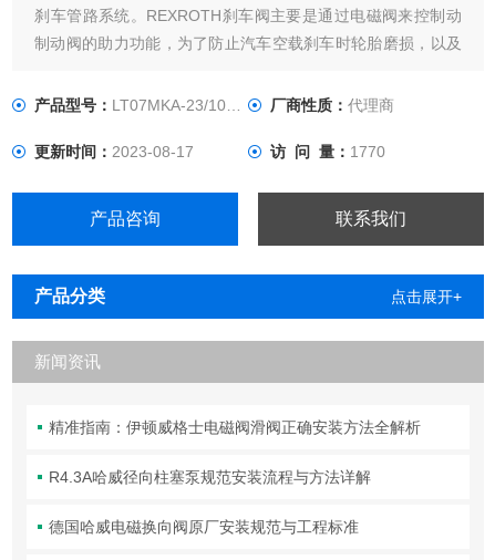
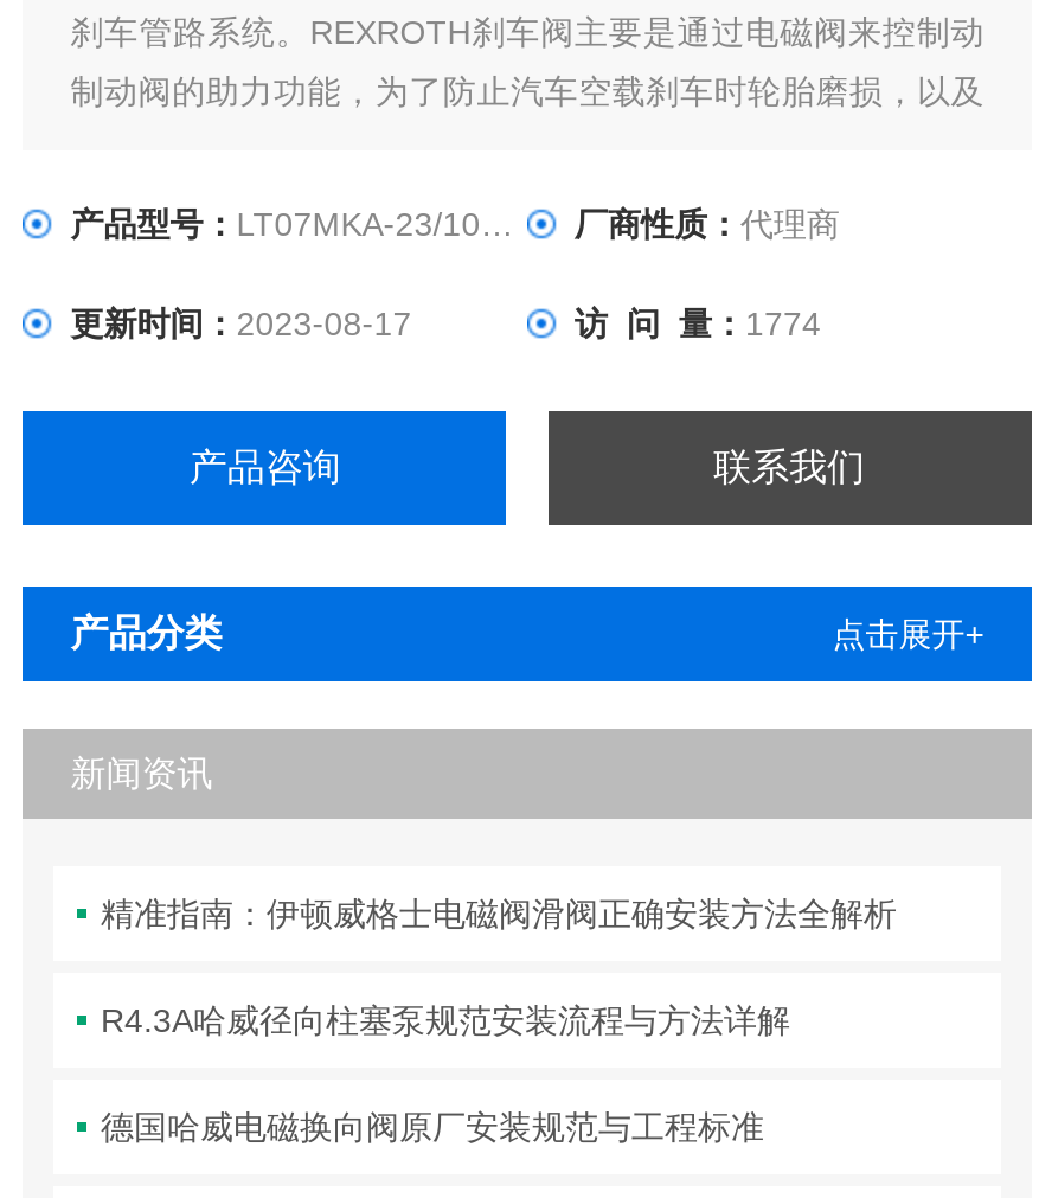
[270,143,385,161] 访 问 量：1770 -> [575,305,821,343] 访 问 量：1774

